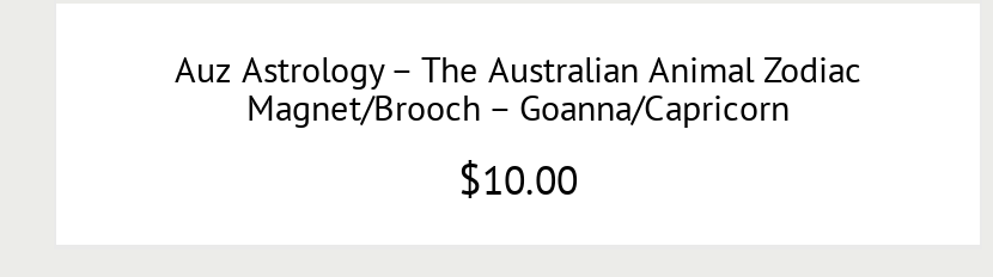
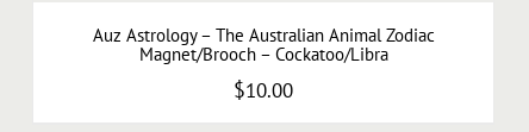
[246,85,790,130] Magnet/Brooch – Goanna/Capricorn -> [139,43,388,65] Magnet/Brooch – Cockatoo/Libra

